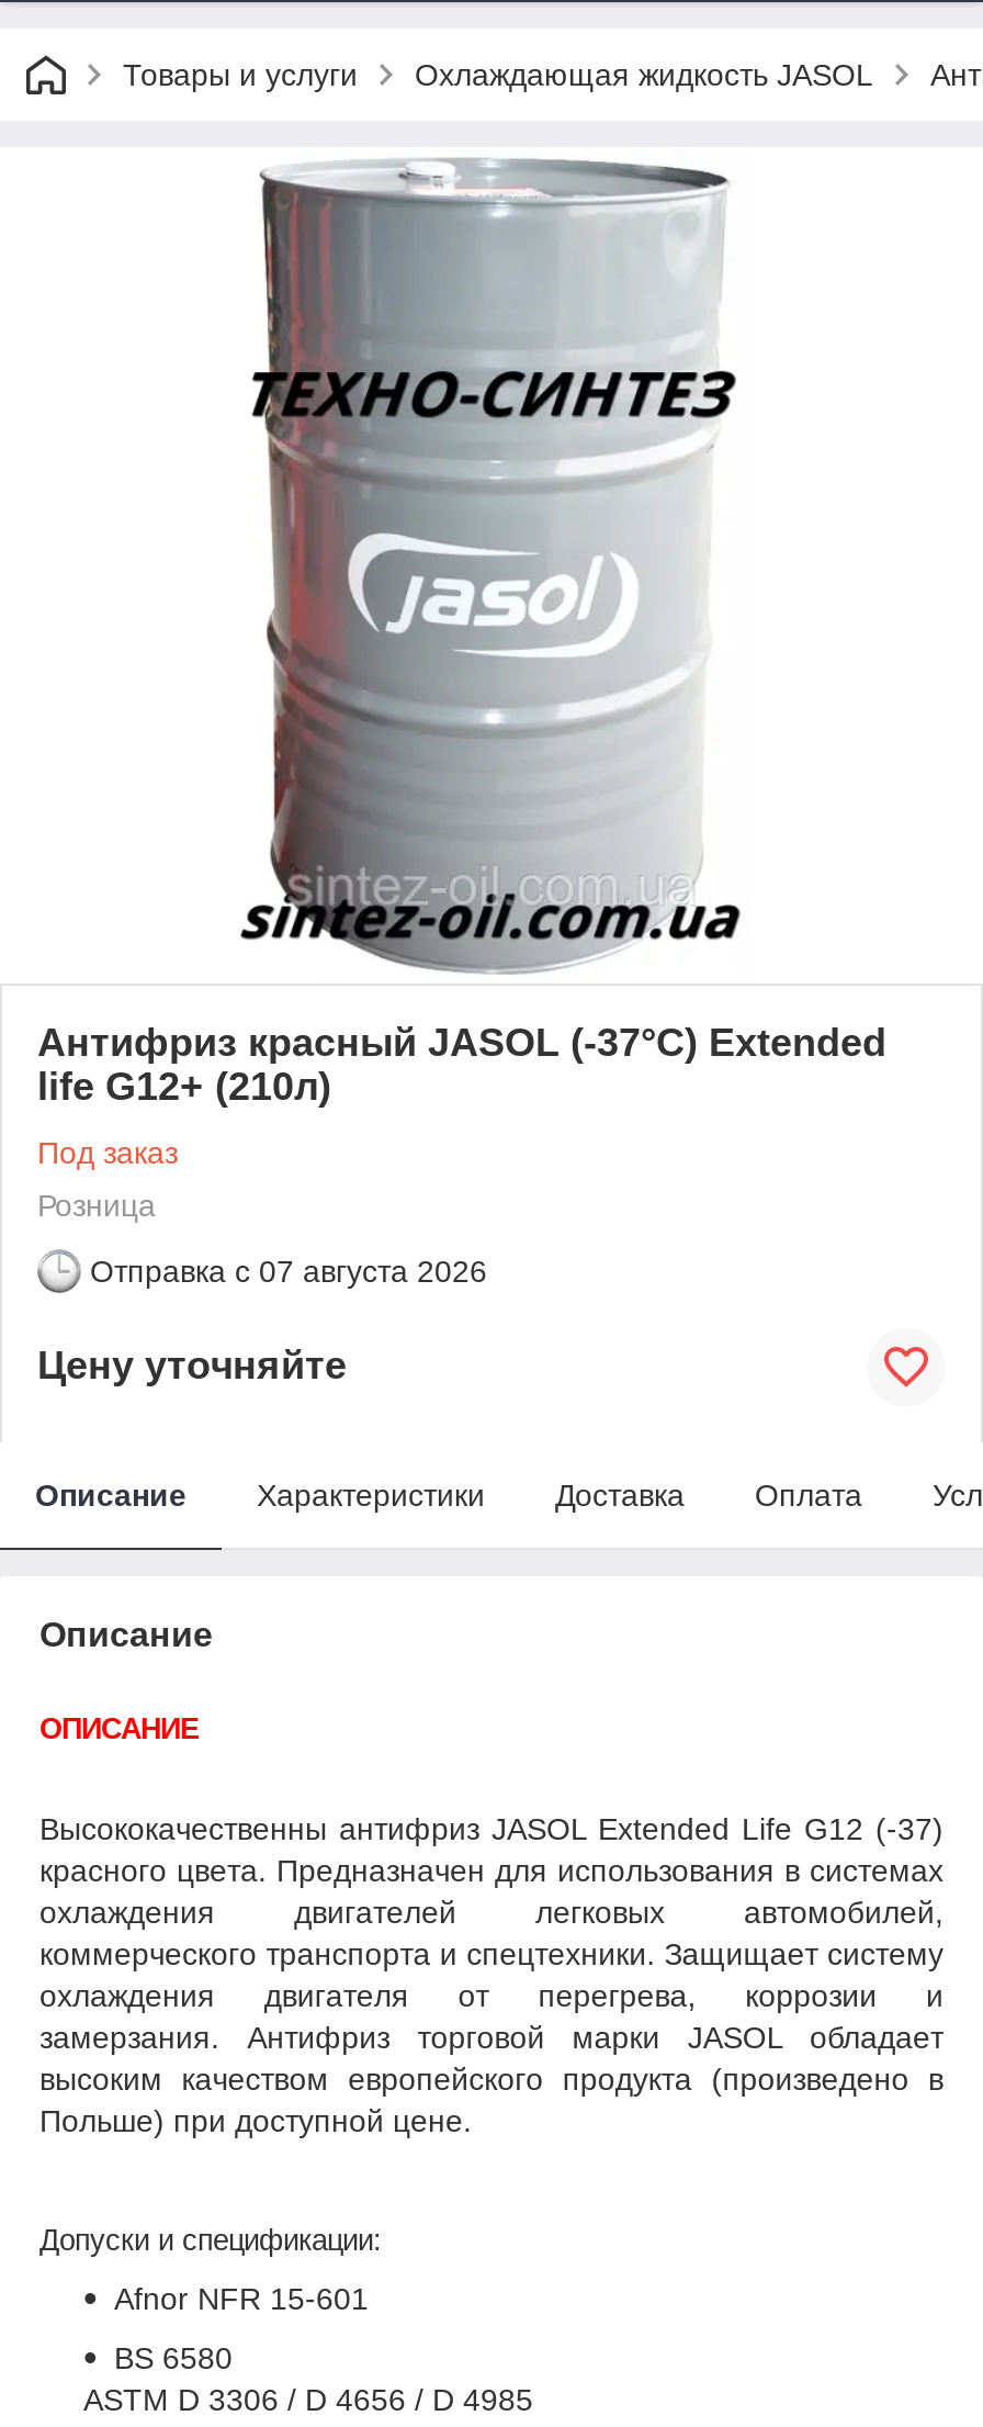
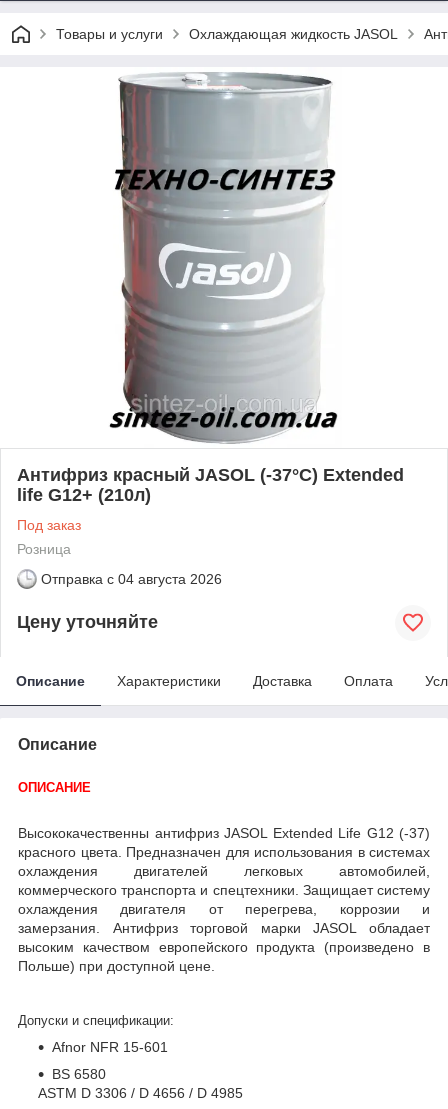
[90,1253,487,1288] Отправка с 07 августа 2026 -> [41,571,222,587] Отправка с 04 августа 2026

